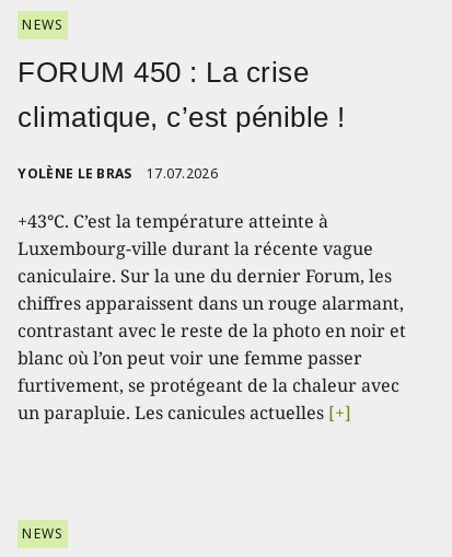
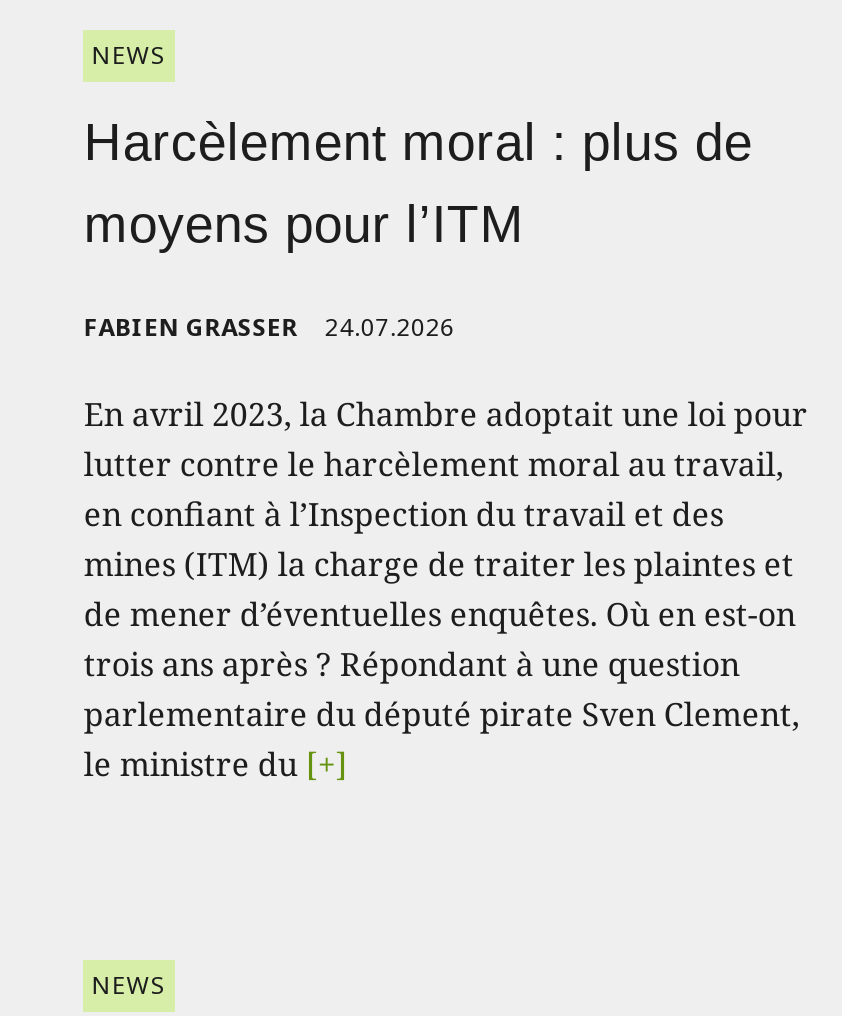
[18,56,346,134] FORUM 450 : La crise | climatique, c’est pénible ! -> [84,113,753,255] Harcèlement moral : plus de | moyens pour l’ITM
[18,165,218,183] YOLÈNE LE BRAS | 17.07.2026 -> [84,311,455,345] FABIEN GRASSER | 24.07.2026
[18,209,406,425] +43°C. C’est la température atteinte à | Luxembourg-ville durant la récente vague | caniculaire. Sur la une du dernier Forum, les | chiffres apparaissent dans un rouge alarmant, | contrastant avec le reste de la photo en noir et | blanc où l’on peut voir une femme passer | furtivement, se protégeant de la chaleur avec | un parapluie. Les canicules actuelles [+] -> [84,393,808,787] En avril 2023, la Chambre adoptait une loi pour | lutter contre le harcèlement moral au travail, | en confiant à l’Inspection du travail et des | mines (ITM) la charge de traiter les plaintes et | de mener d’éventuelles enquêtes. Où en est-on | trois ans après ? Répondant à une question | parlementaire du député pirate Sven Clement, | le ministre du [+]

